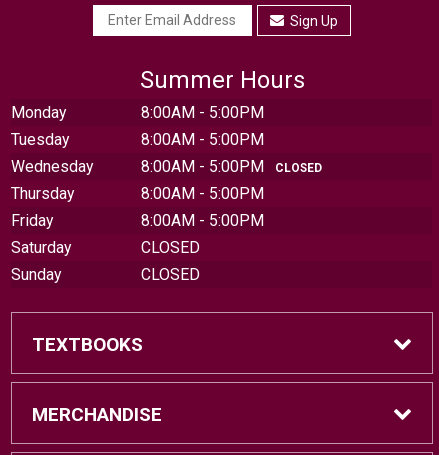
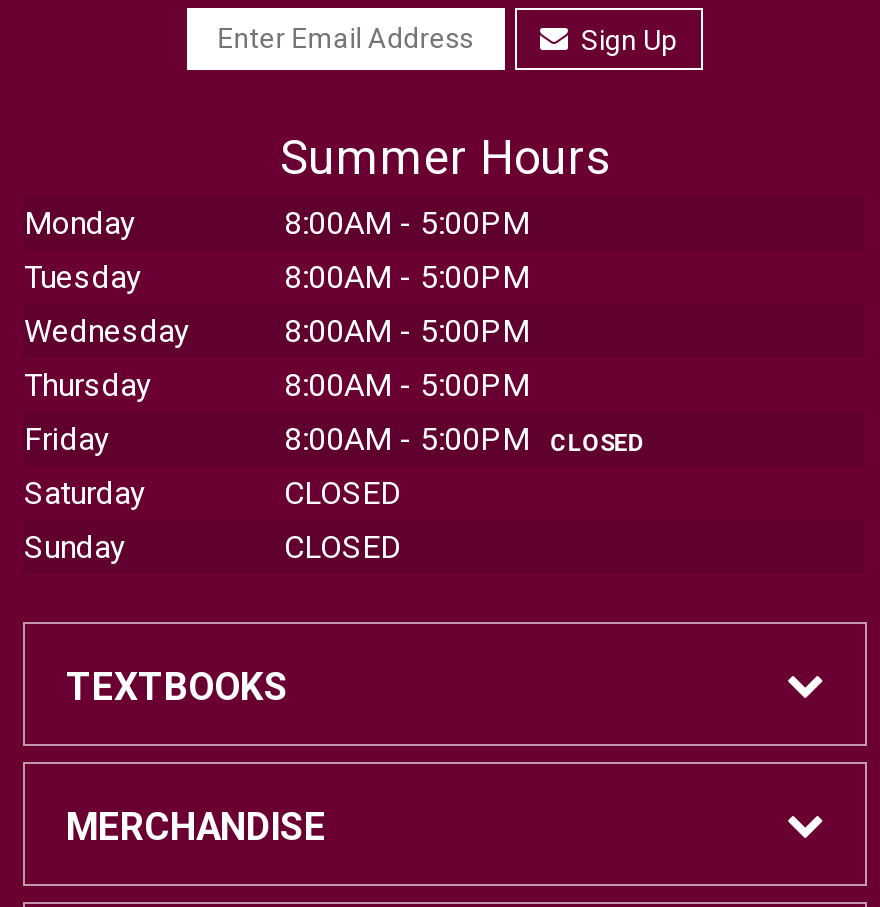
[141,157,322,176] 8:00AM - 5:00PM CLOSED -> [284,313,530,351] 8:00AM - 5:00PM
[141,211,264,230] 8:00AM - 5:00PM -> [284,421,644,459] 8:00AM - 5:00PM CLOSED

